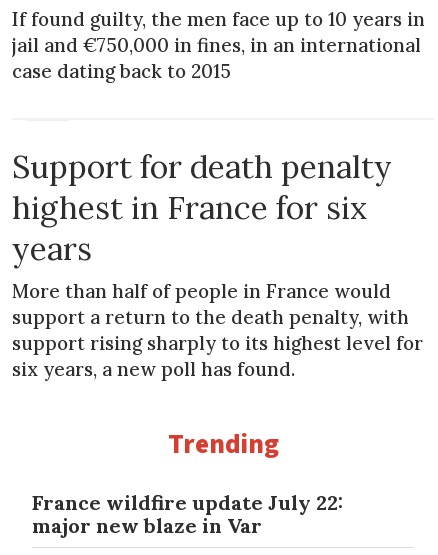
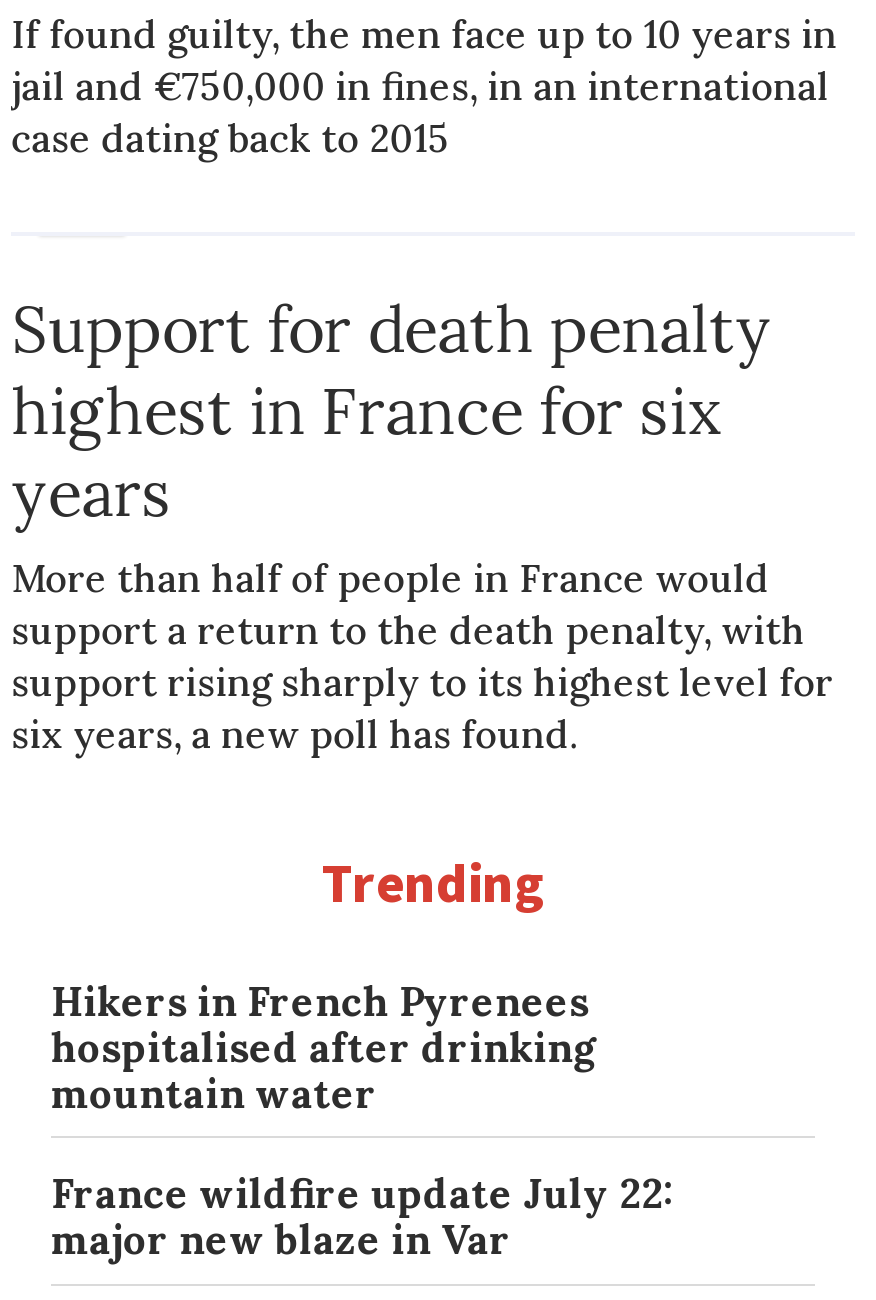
none -> [51,976,597,1118] Hikers in French Pyrenees | hospitalised after drinking | mountain water

